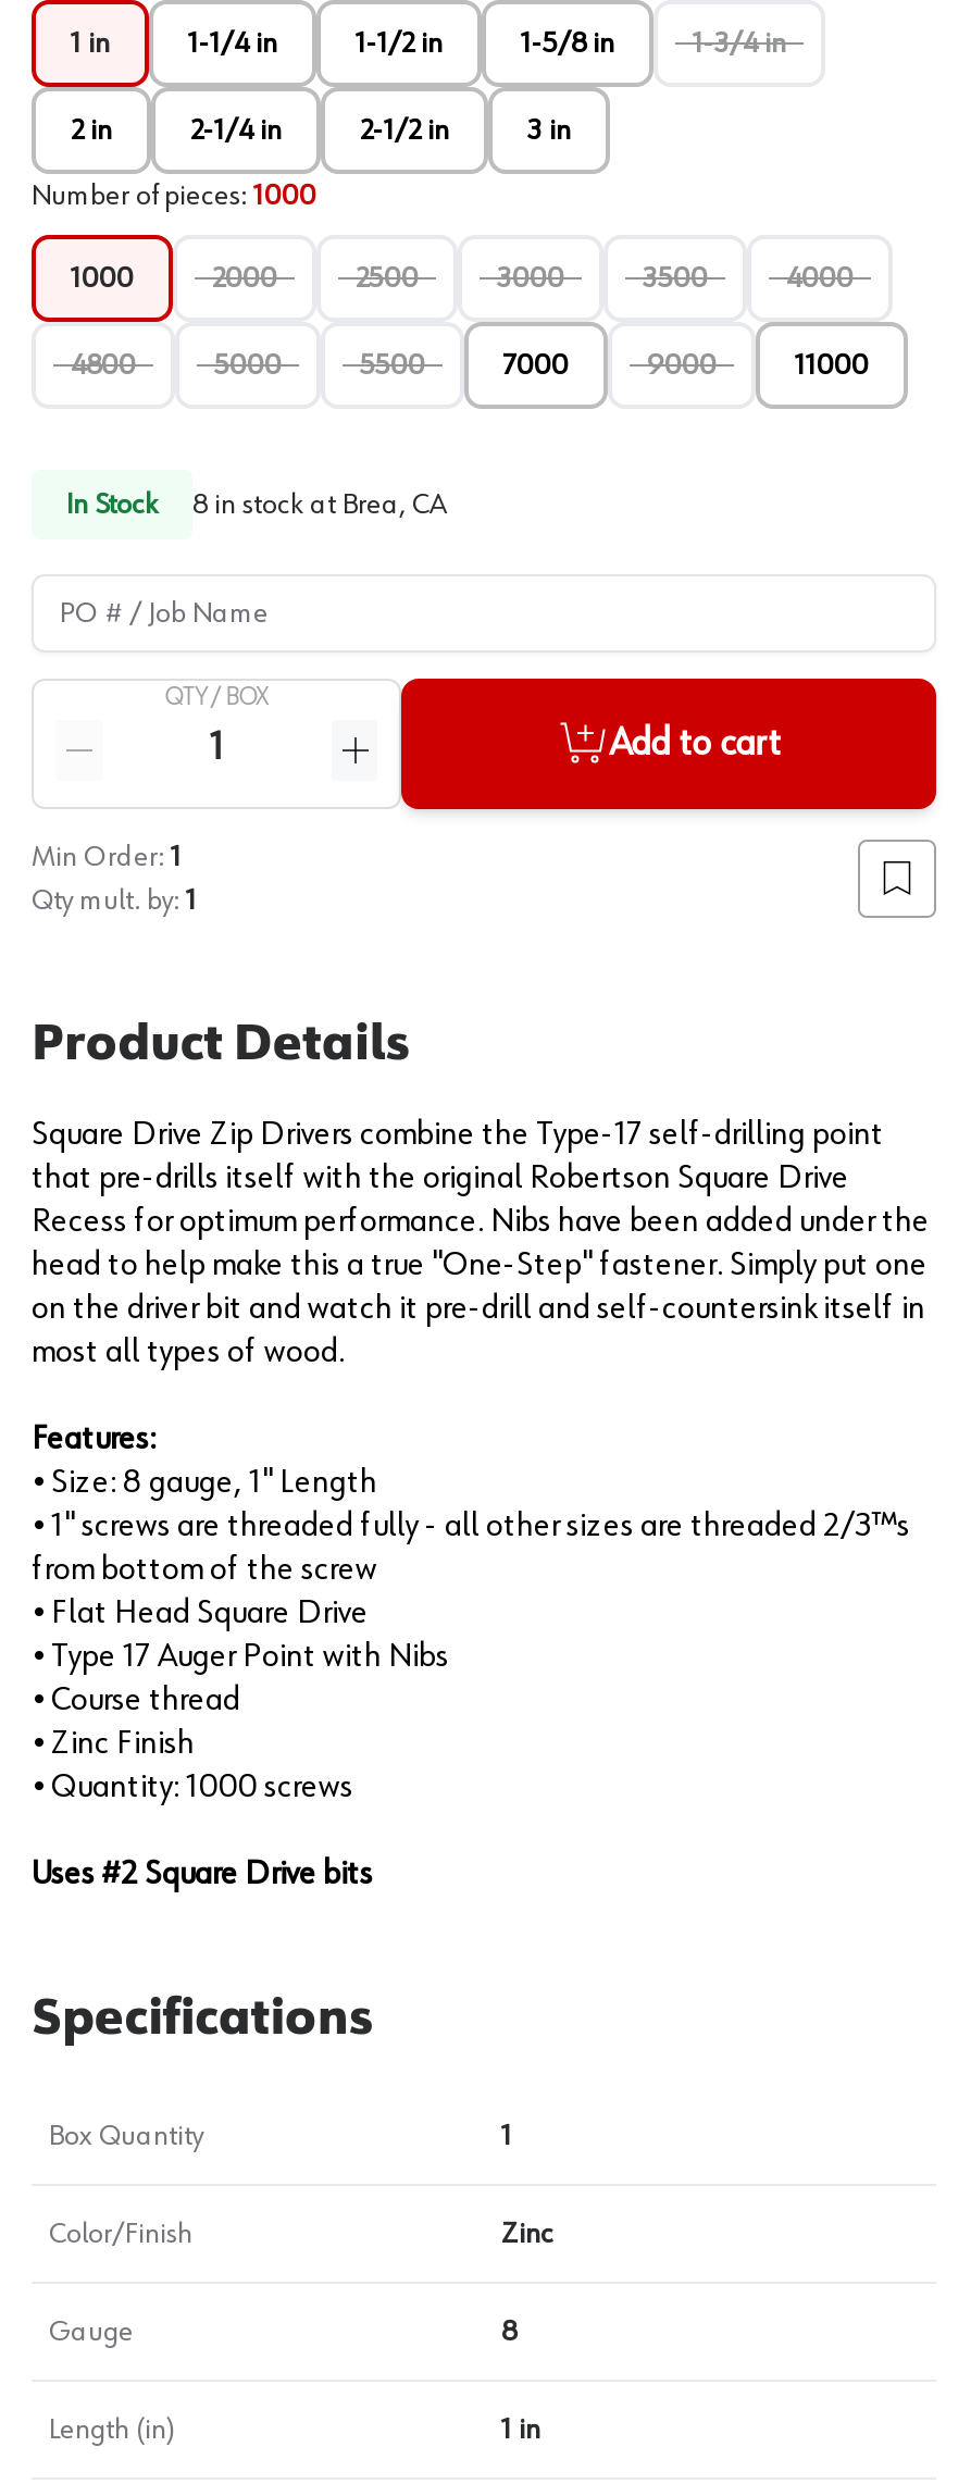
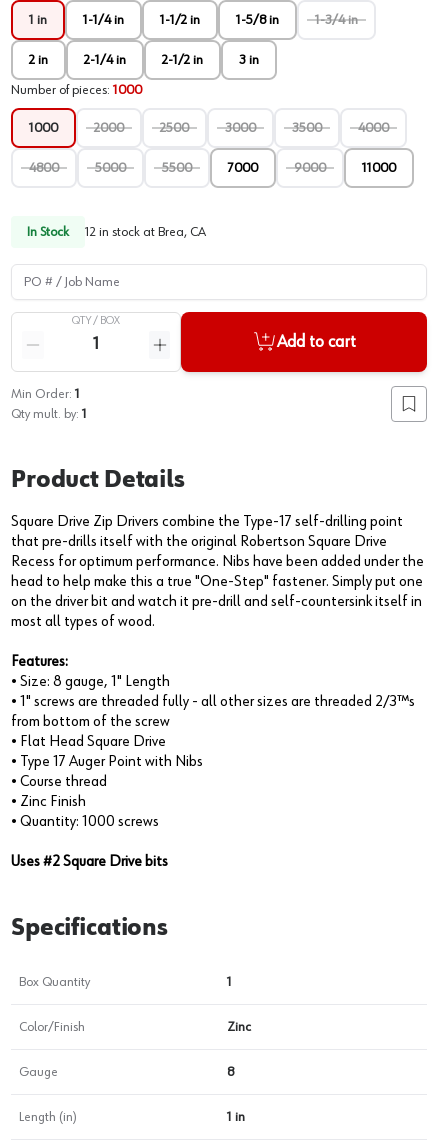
[192,489,447,519] 8 in stock at Brea, CA -> [85,225,206,239] 12 in stock at Brea, CA

